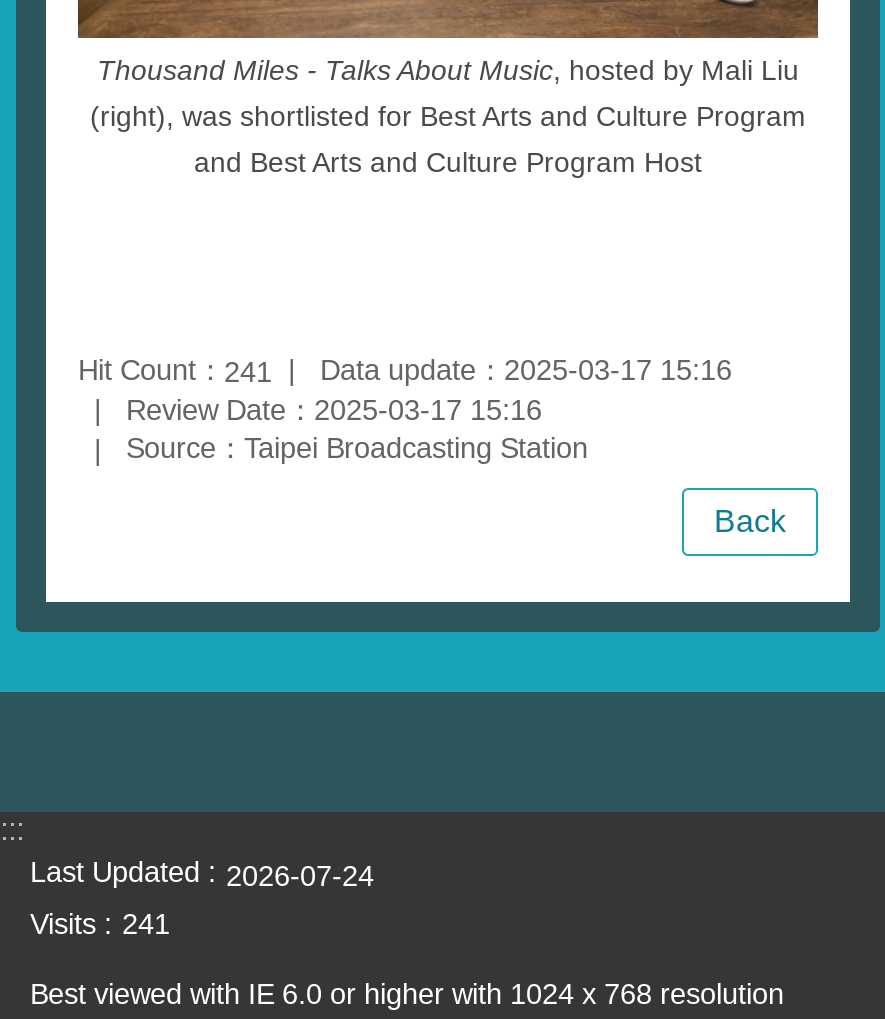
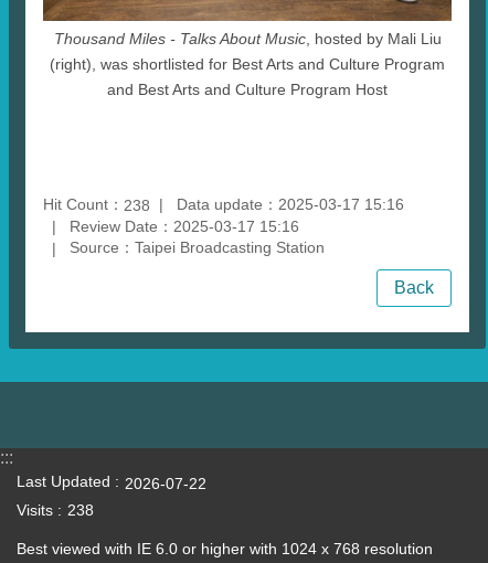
[78,354,732,388] Hit Count：241 Data update：2025-03-17 15:16 -> [43,195,404,214] Hit Count：238 Data update：2025-03-17 15:16
[30,857,374,893] Last Updated 2026-07-24 -> [17,473,206,493] Last Updated 2026-07-22
[30,909,170,941] Visits 241 -> [17,502,94,519] Visits 238

